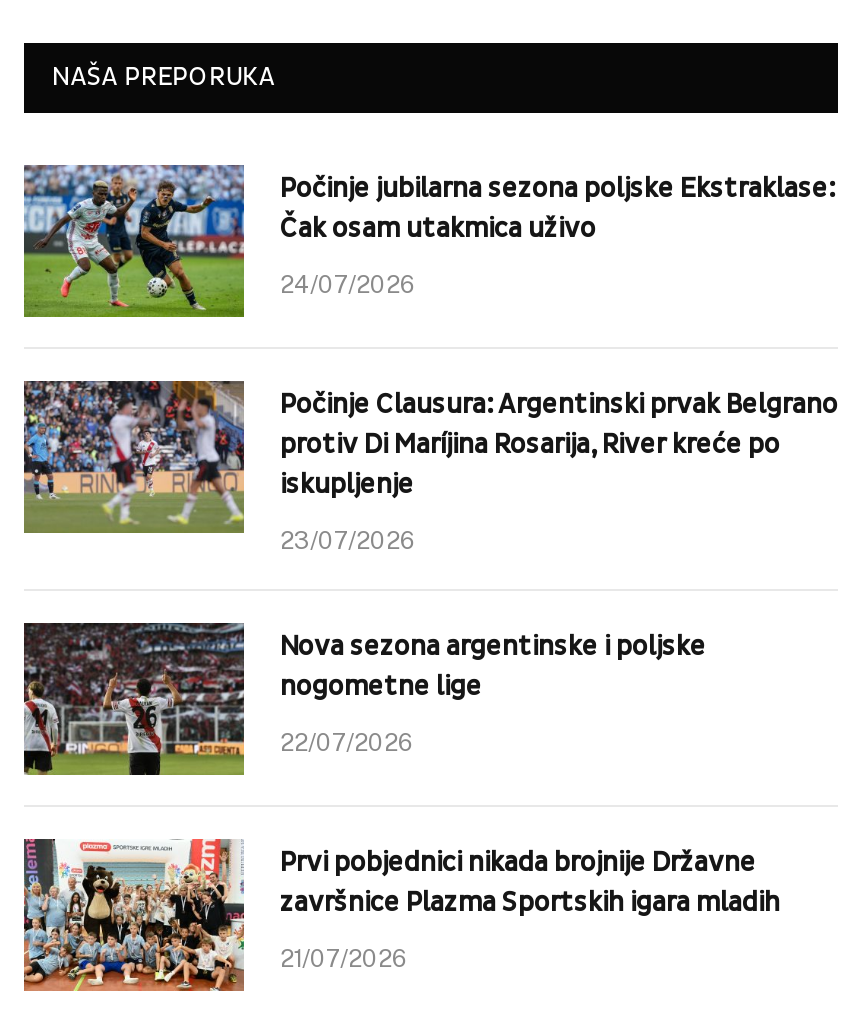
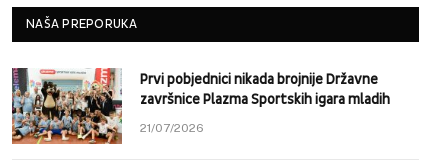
[24,163,834,319] [image] | Počinje jubilarna sezona poljske Ekstraklase: | Čak osam utakmica uživo | 24/07/2026 -> none
[22,379,838,757] [image] | Počinje Clausura: Argentinski prvak Belgrano | protiv Di Maríjina Rosarija, River kreće po | iskupljenje | 23/07/2026 | Nova sezona argentinske i poljske | nogometne lige | 22/07/2026 -> none
[22,621,246,777] [image] -> none

